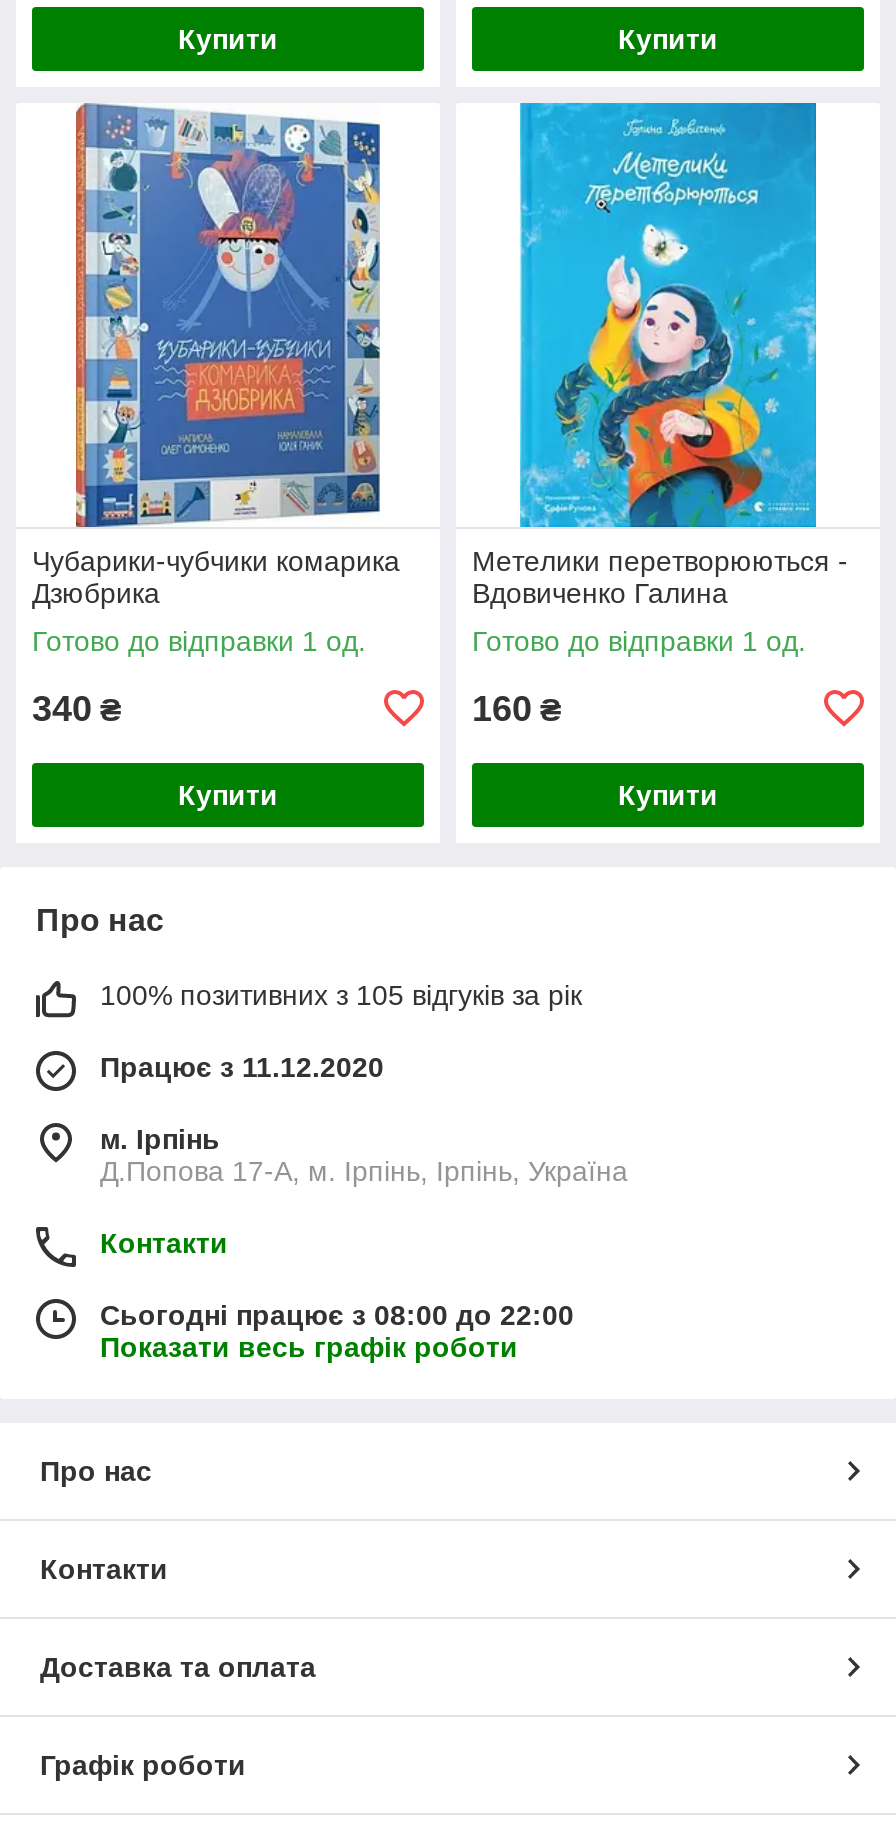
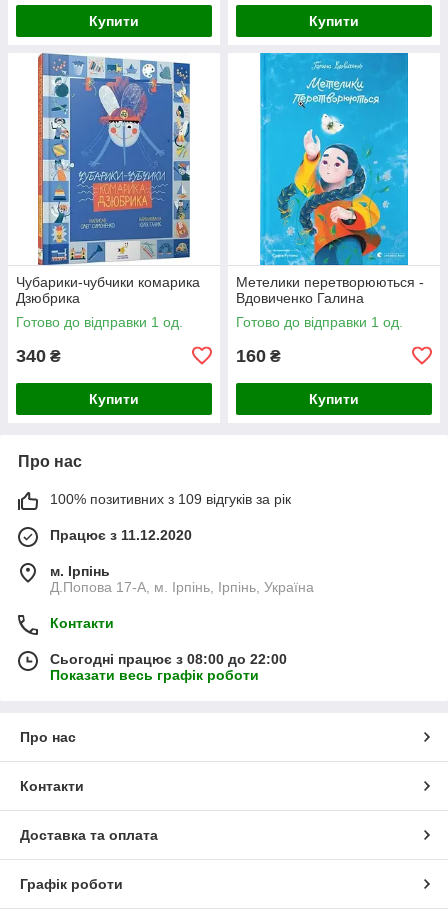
[100,979,582,1011] 100% позитивних з 105 відгуків за рік -> [50,491,291,507] 100% позитивних з 109 відгуків за рік

